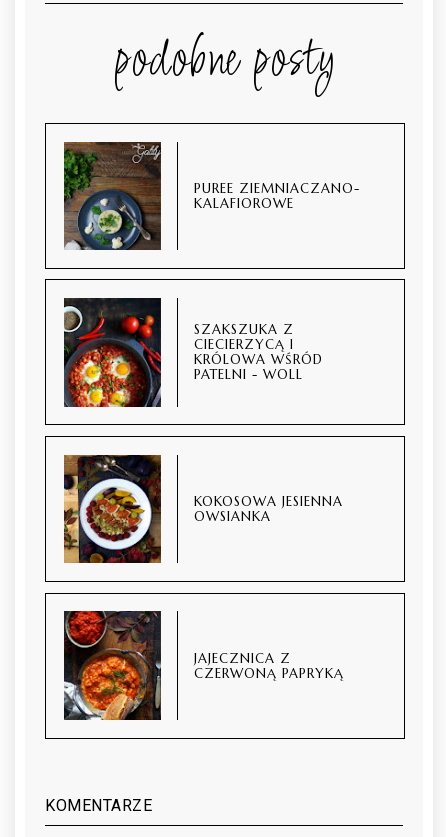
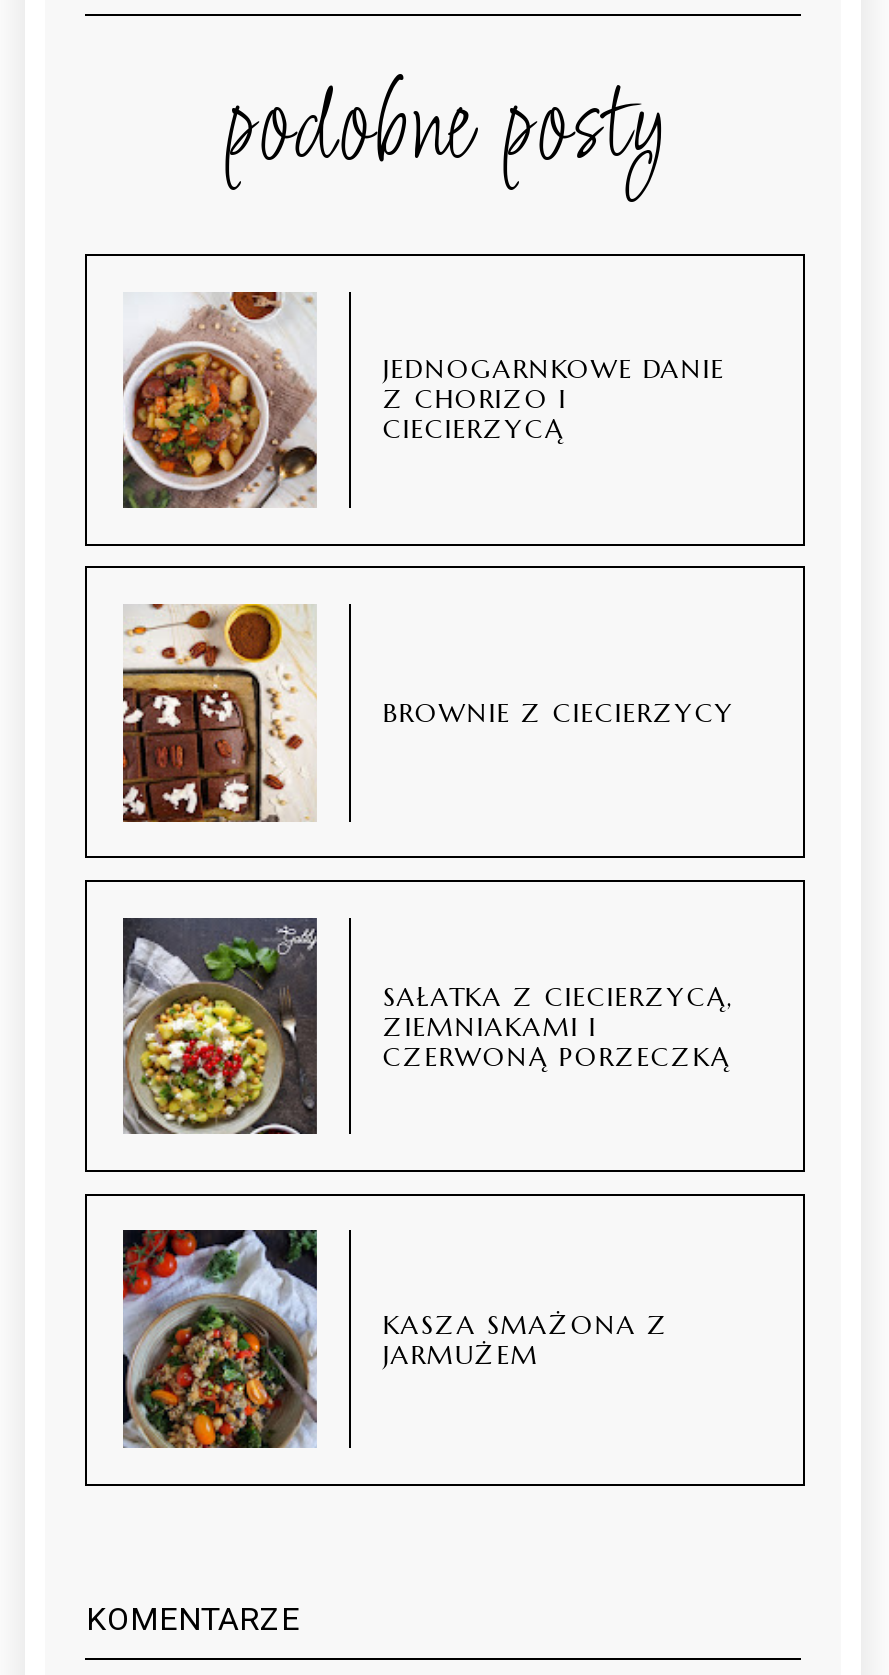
[63,141,360,251] [image] | PUREE ZIEMNIACZANO- | KALAFIOROWE -> [121,292,725,510] [image] | JEDNOGARNKOWE DANIE | Z CHORIZO I | CIECIERZYCĄ
[63,297,323,408] [image] | SZAKSZUKA Z | CIECIERZYCĄ I | KRÓLOWA WŚRÓD | PATELNI - WOLL -> [121,602,735,824] [image] | BROWNIE Z CIECIERZYCY
[63,454,343,564] [image] | KOKOSOWA JESIENNA | OWSIANKA -> [121,916,735,1136] [image] | SAŁATKA Z CIECIERZYCĄ, | ZIEMNIAKAMI I | CZERWONĄ PORZECZKĄ
[63,611,344,721] [image] | JAJECZNICA Z | CZERWONĄ PAPRYKĄ -> [121,1228,669,1450] [image] | KASZA SMAŻONA Z | JARMUŻEM

